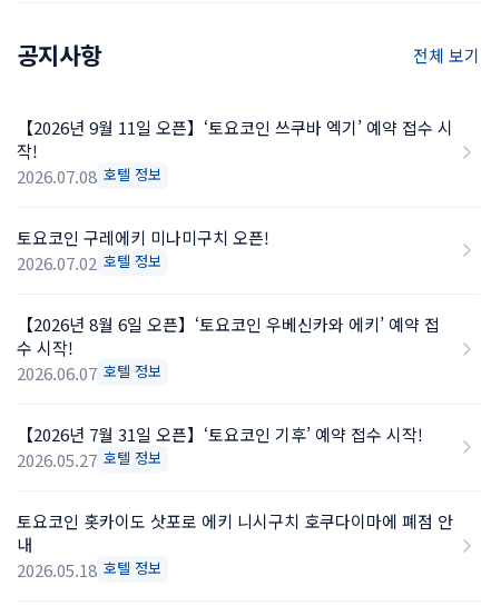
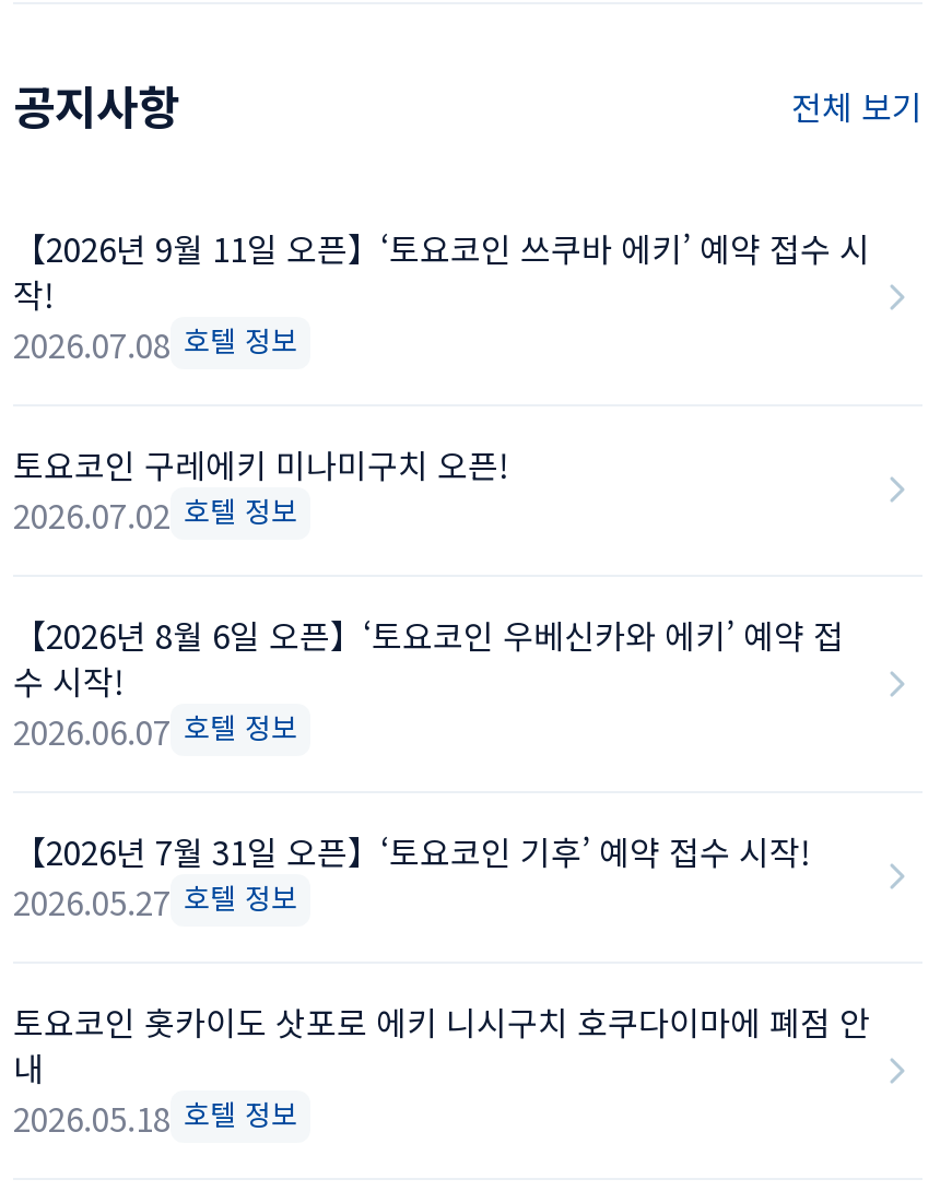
[17,116,453,139] 【2026년 9월 11일 오픈】‘토요코인 쓰쿠바 엑기’ 예약 접수 시 -> [13,225,870,271] 【2026년 9월 11일 오픈】‘토요코인 쓰쿠바 에키’ 예약 접수 시

